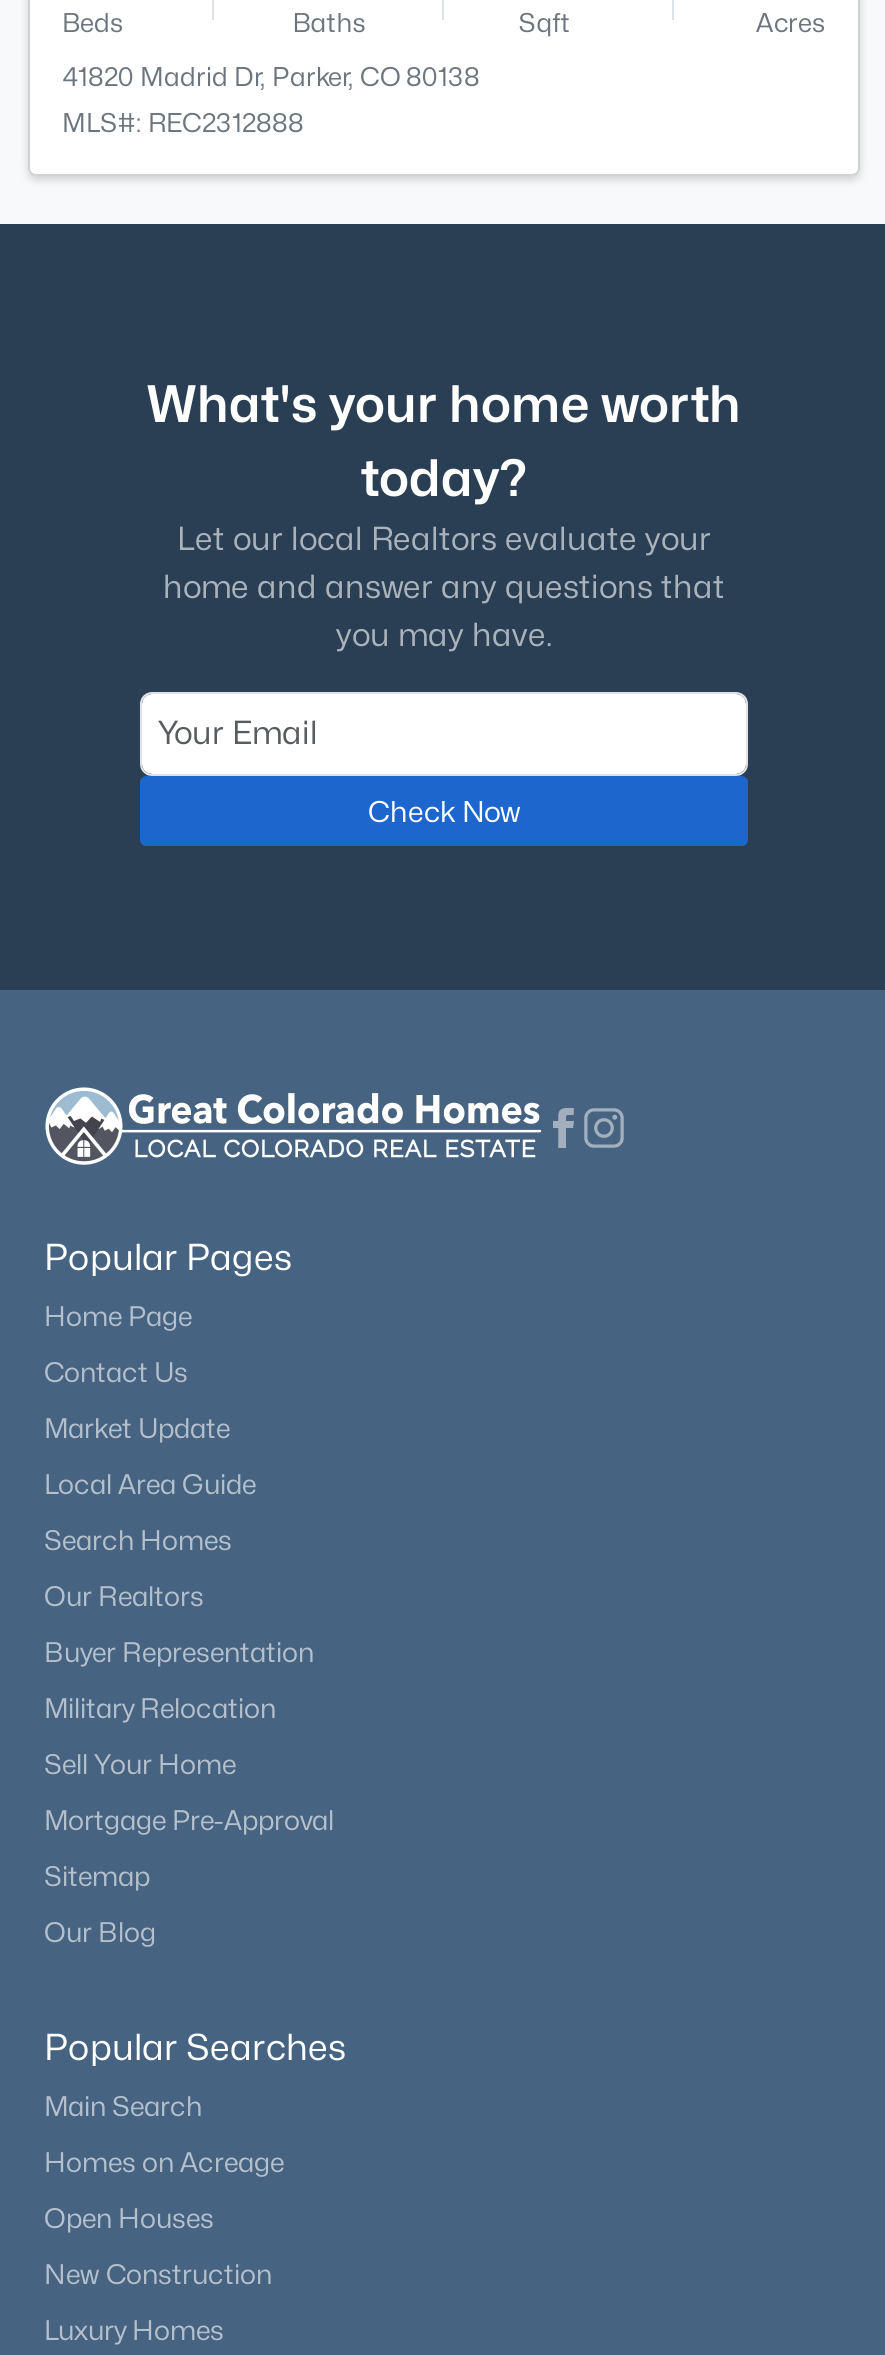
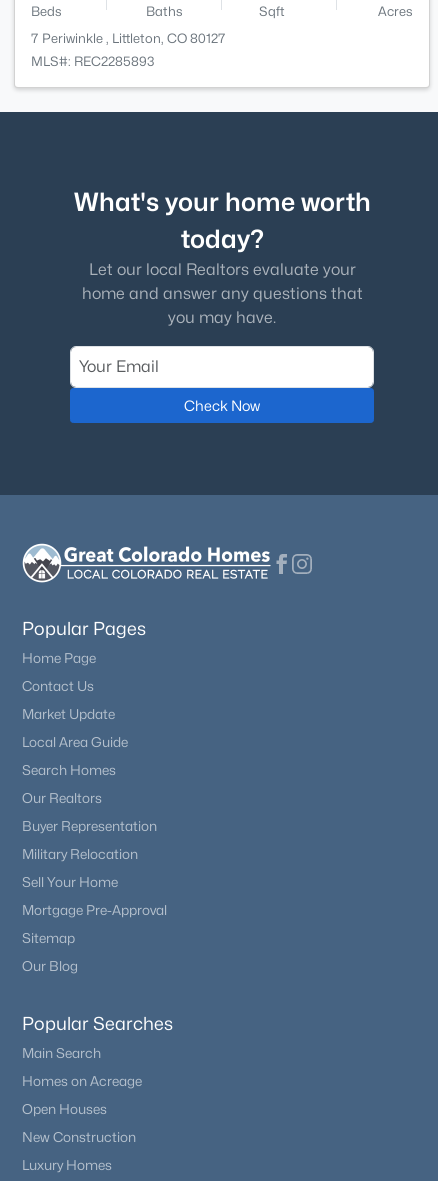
[62,61,480,93] 41820 Madrid Dr, Parker, CO 80138 -> [31,30,226,46] 7 Periwinkle , Littleton, CO 80127
[62,107,304,139] MLS#: REC2312888 -> [31,53,155,69] MLS#: REC2285893

